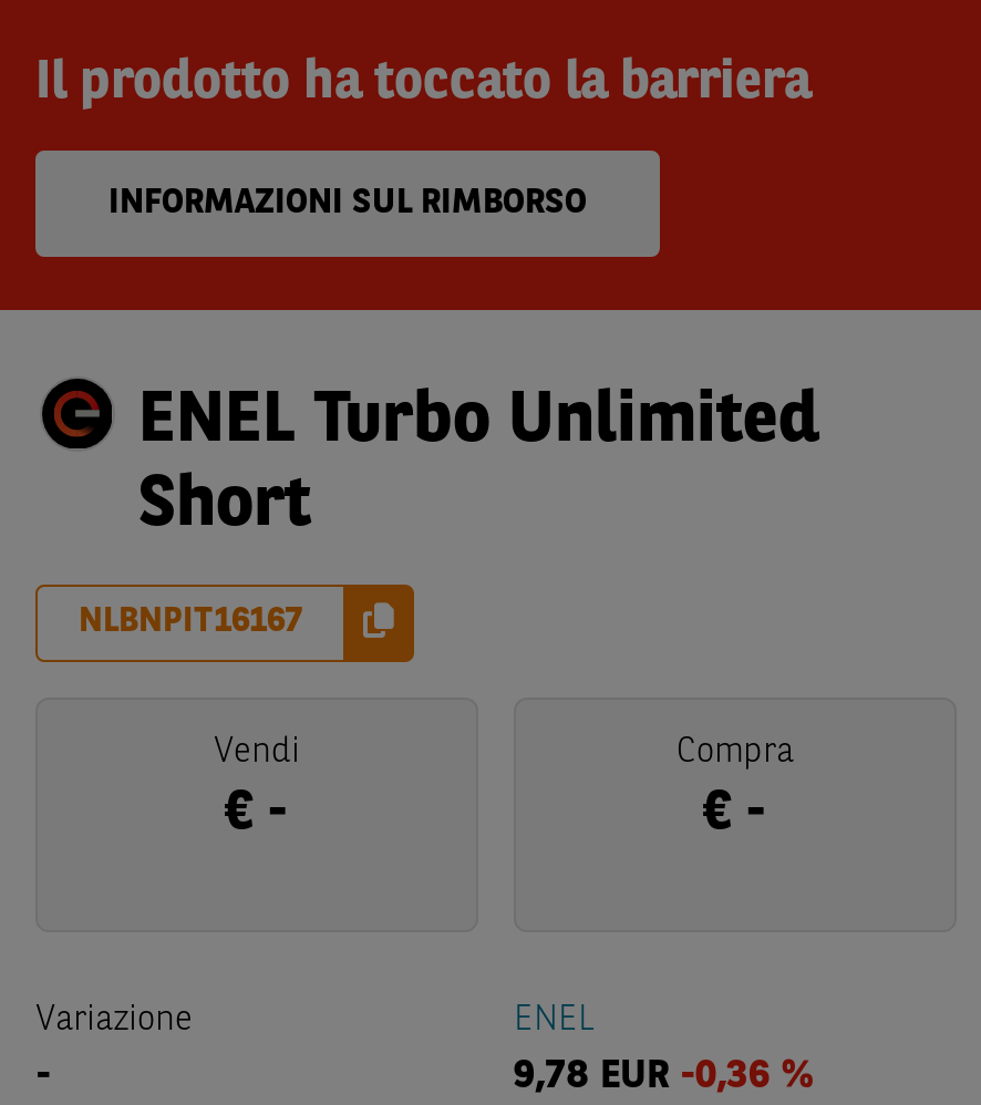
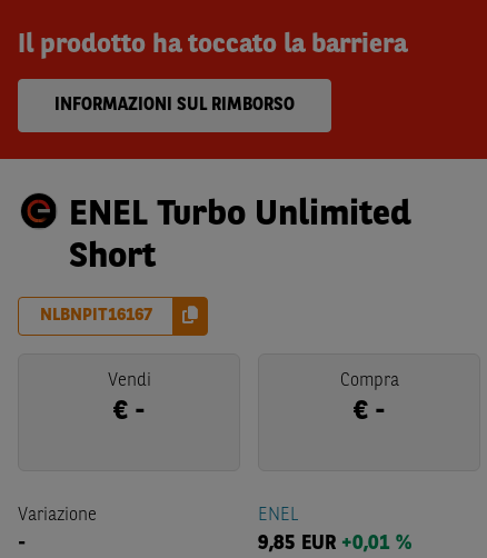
[514,1056,813,1096] 9,78 EUR -0,36 % -> [258,534,411,554] 9,85 EUR +0,01 %

